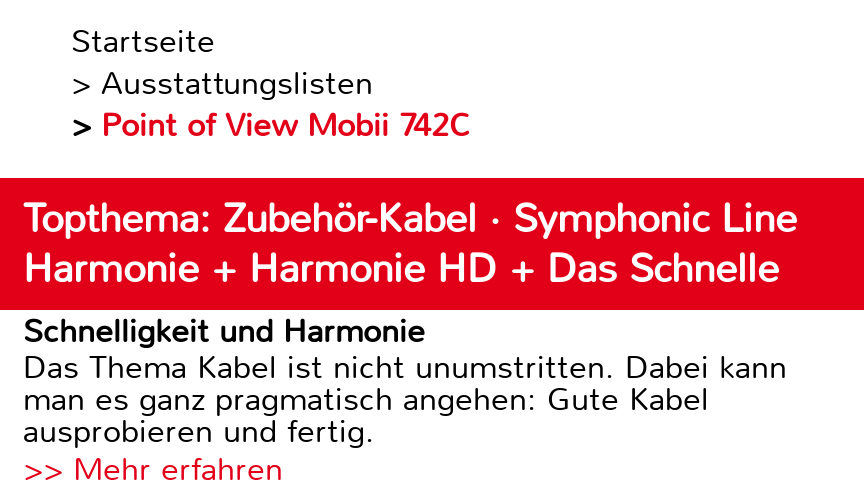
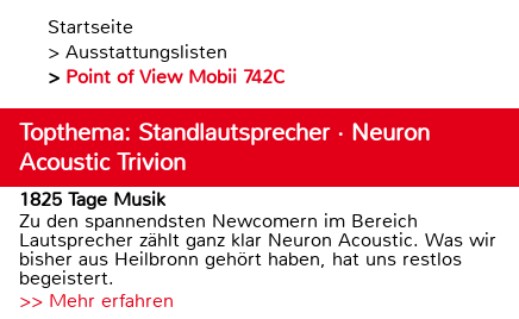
[23,194,797,452] Topthema: Zubehör-Kabel · Symphonic Line | Harmonie + Harmonie HD + Das Schnelle | Schnelligkeit und Harmonie | Das Thema Kabel ist nicht unumstritten. Dabei kann | man es ganz pragmatisch angehen: Gute Kabel | ausprobieren und fertig. -> [19,118,496,290] Topthema: Standlautsprecher · Neuron | Acoustic Trivion | 1825 Tage Musik | Zu den spannendsten Newcomern im Bereich | Lautsprecher zählt ganz klar Neuron Acoustic. Was wir | bisher aus Heilbronn gehört haben, hat uns restlos | begeistert.

